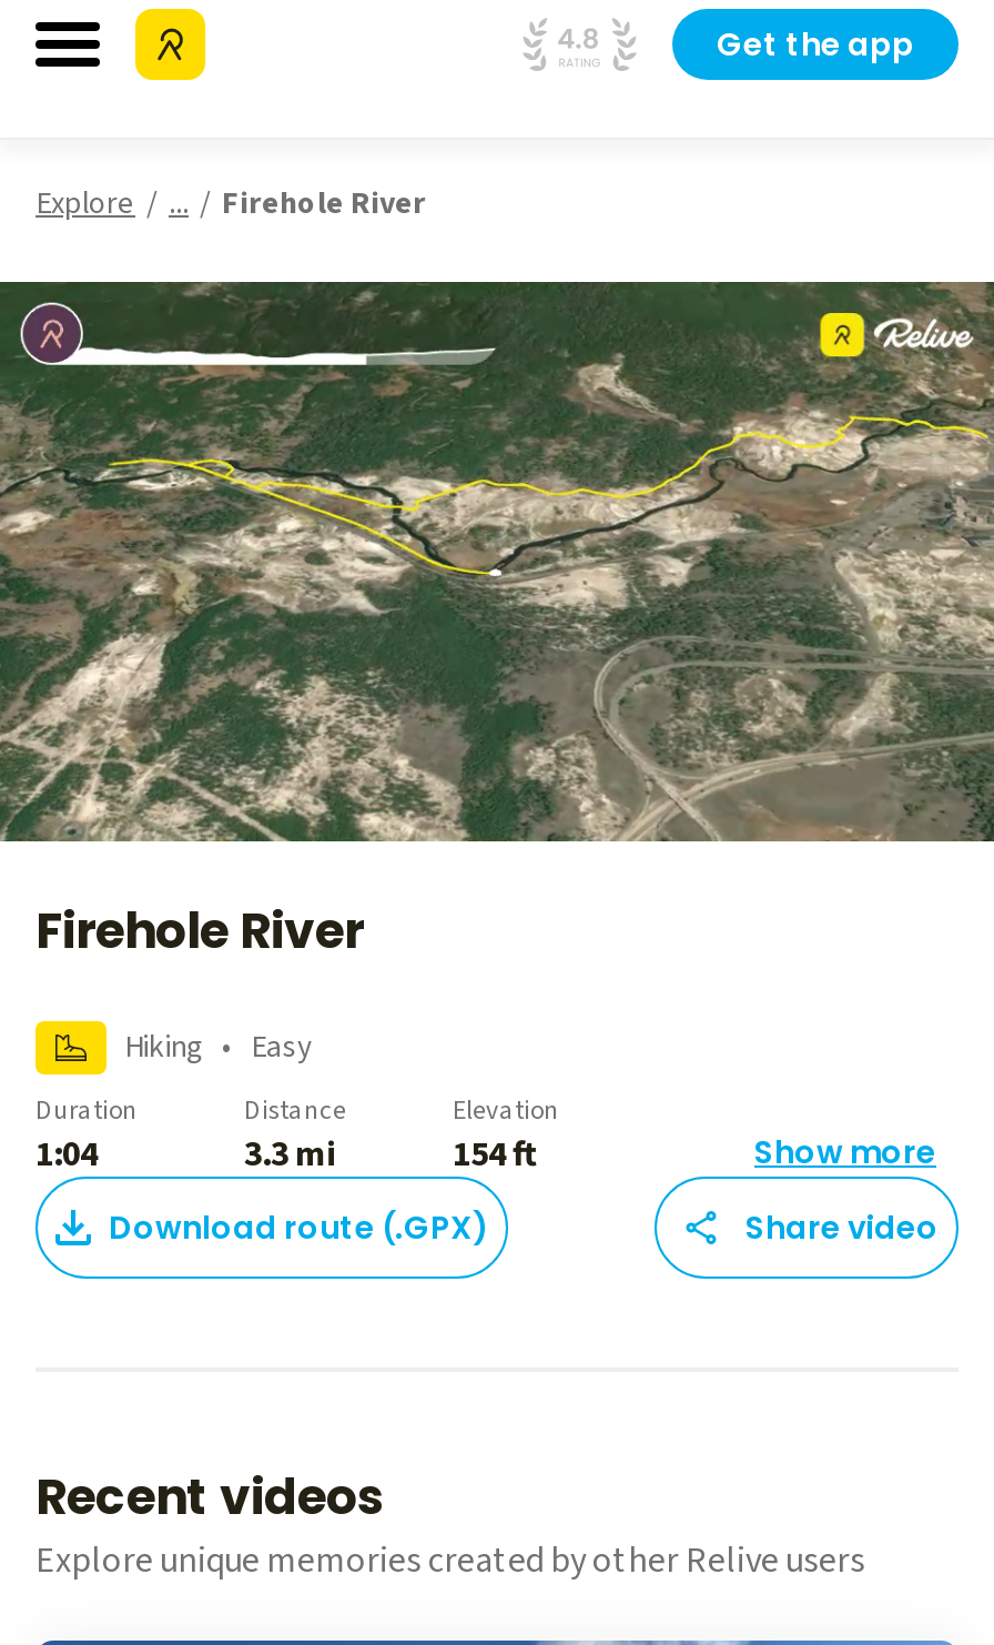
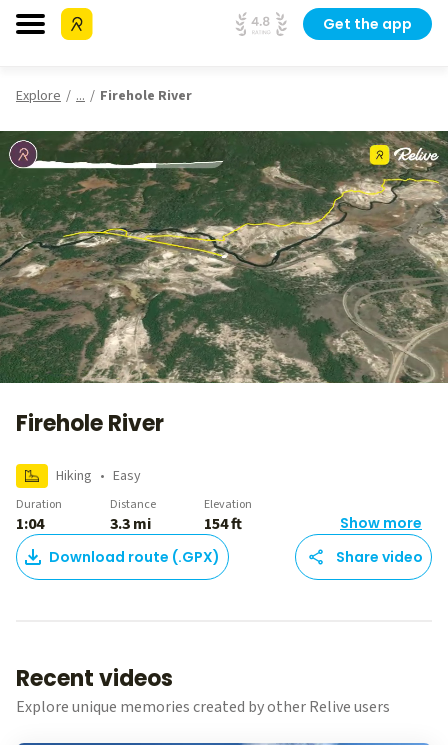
[7,282,987,844] [image] -> [3,131,445,384] [image]

